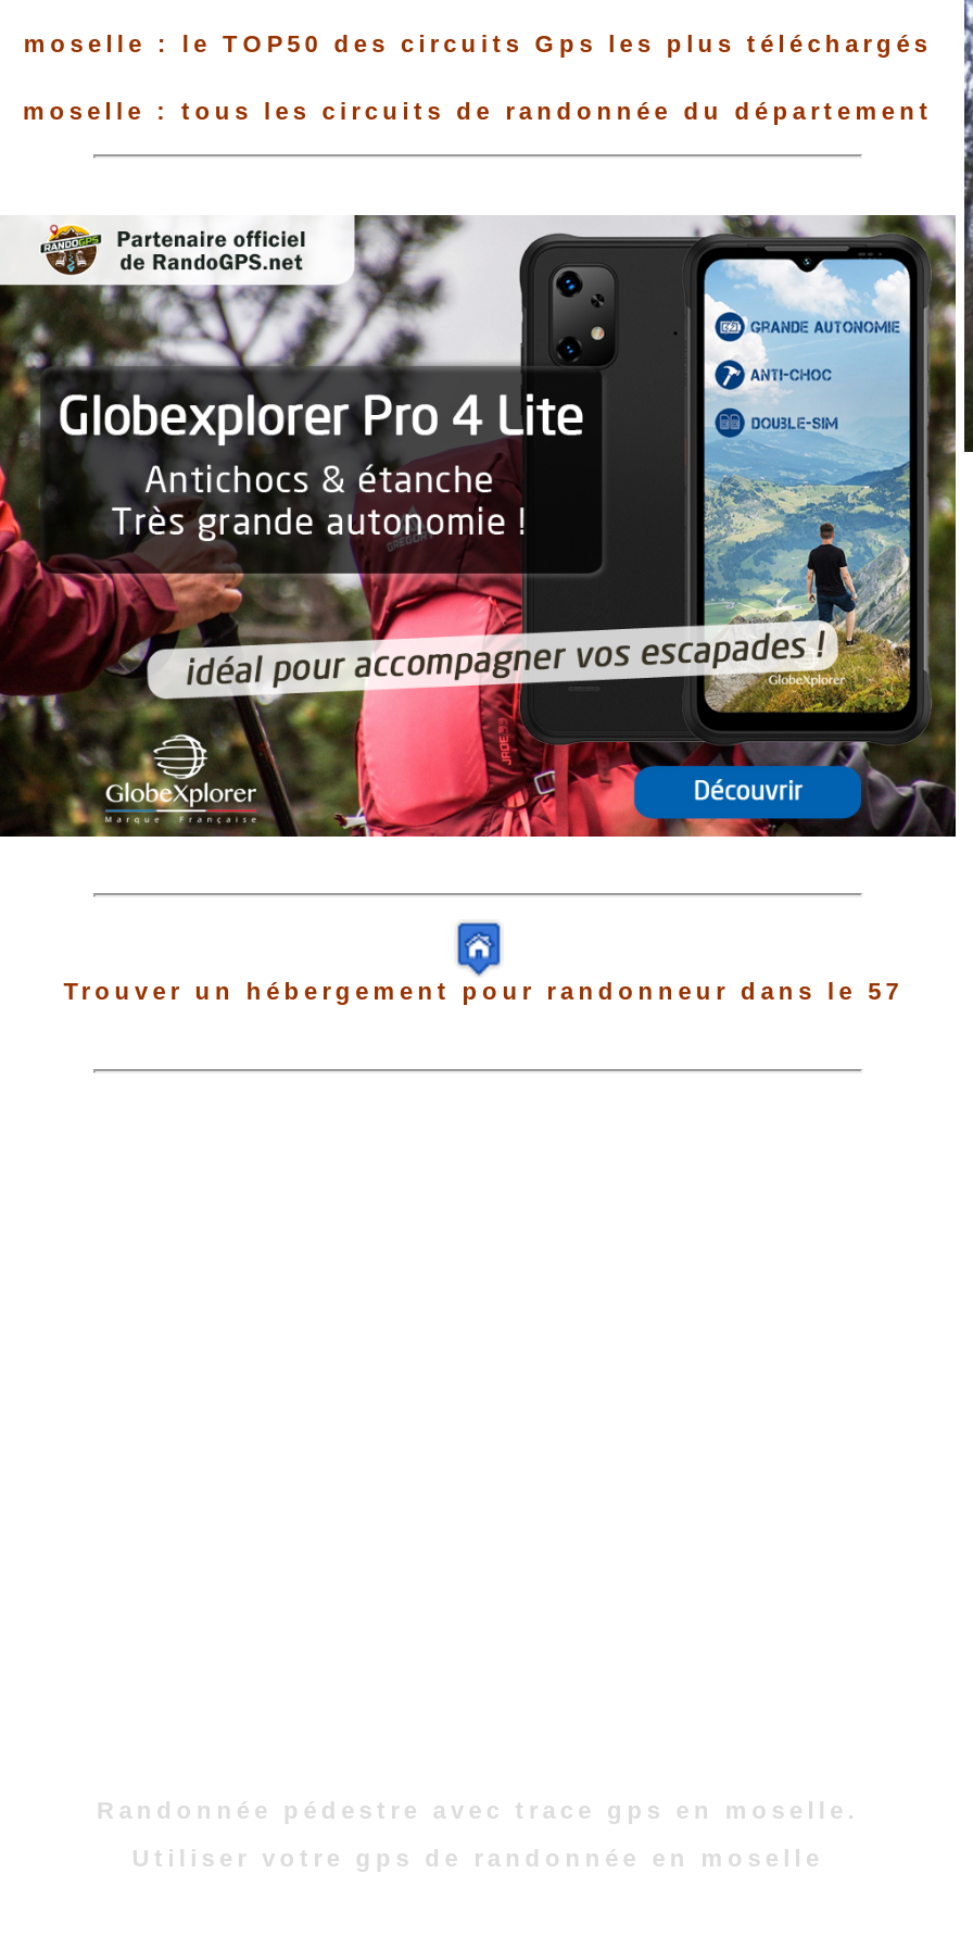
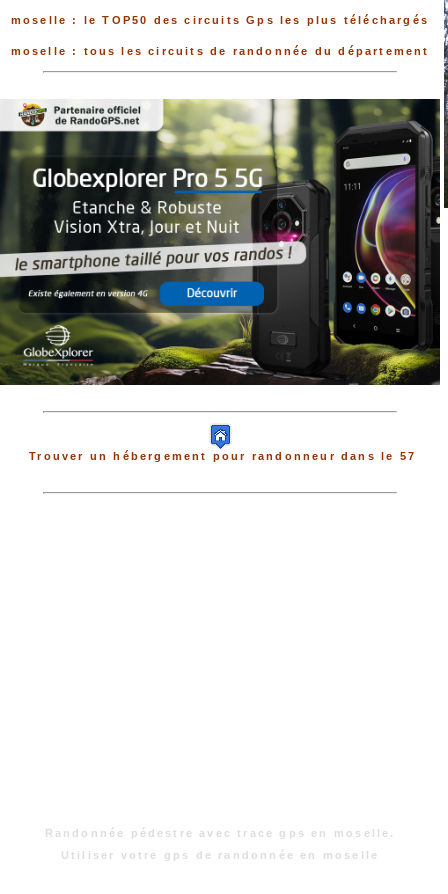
[7,213,958,839] [image] -> [3,98,441,386] [image]

